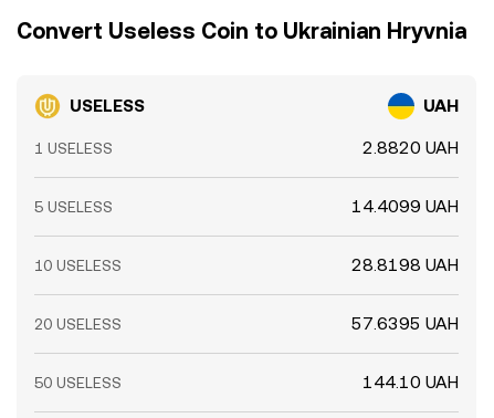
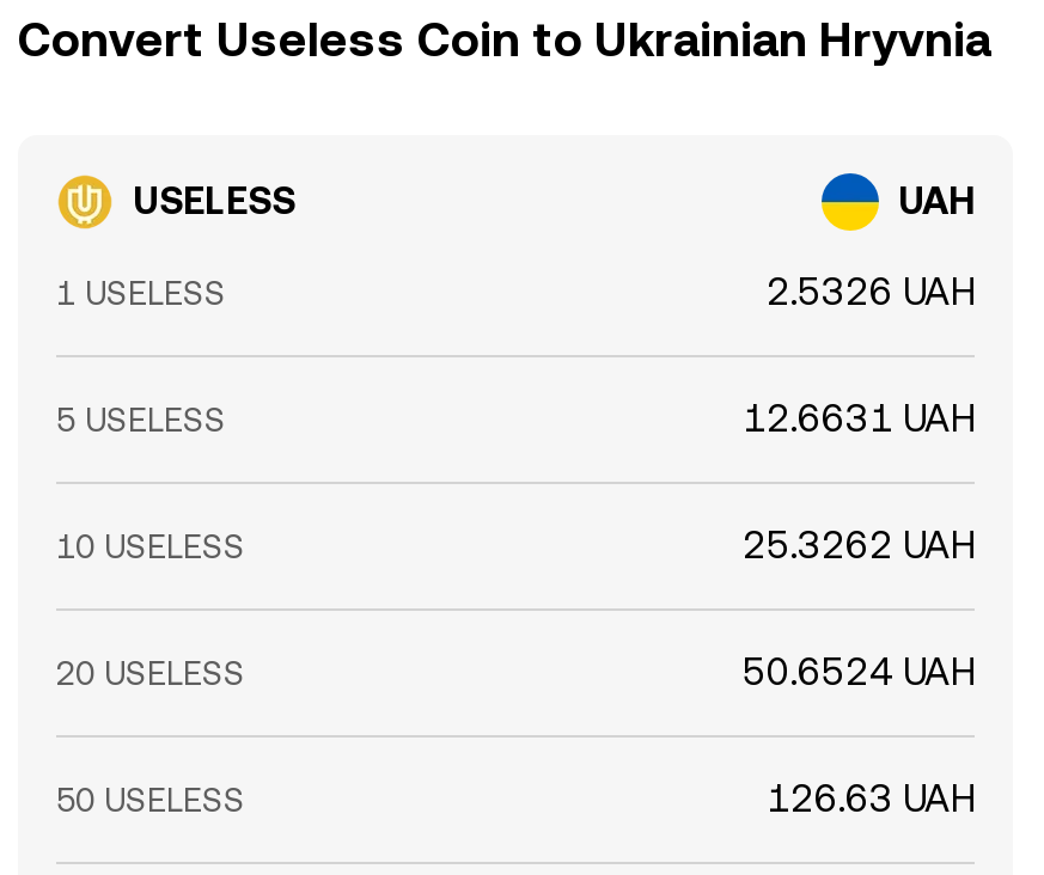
[362,137,459,158] 2.8820 UAH -> [767,269,975,314] 2.5326 UAH
[351,196,459,217] 14.4099 UAH -> [743,396,975,441] 12.6631 UAH
[351,254,459,275] 28.8198 UAH -> [743,522,975,568] 25.3262 UAH
[351,313,459,334] 57.6395 UAH -> [743,649,975,695] 50.6524 UAH
[362,372,459,393] 144.10 UAH -> [767,776,975,821] 126.63 UAH

